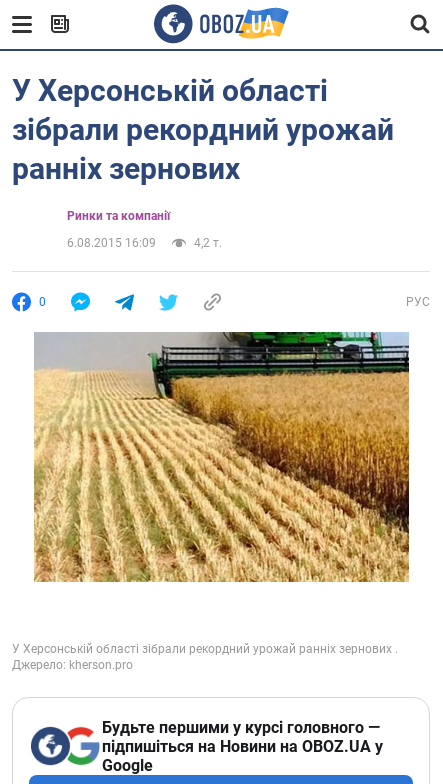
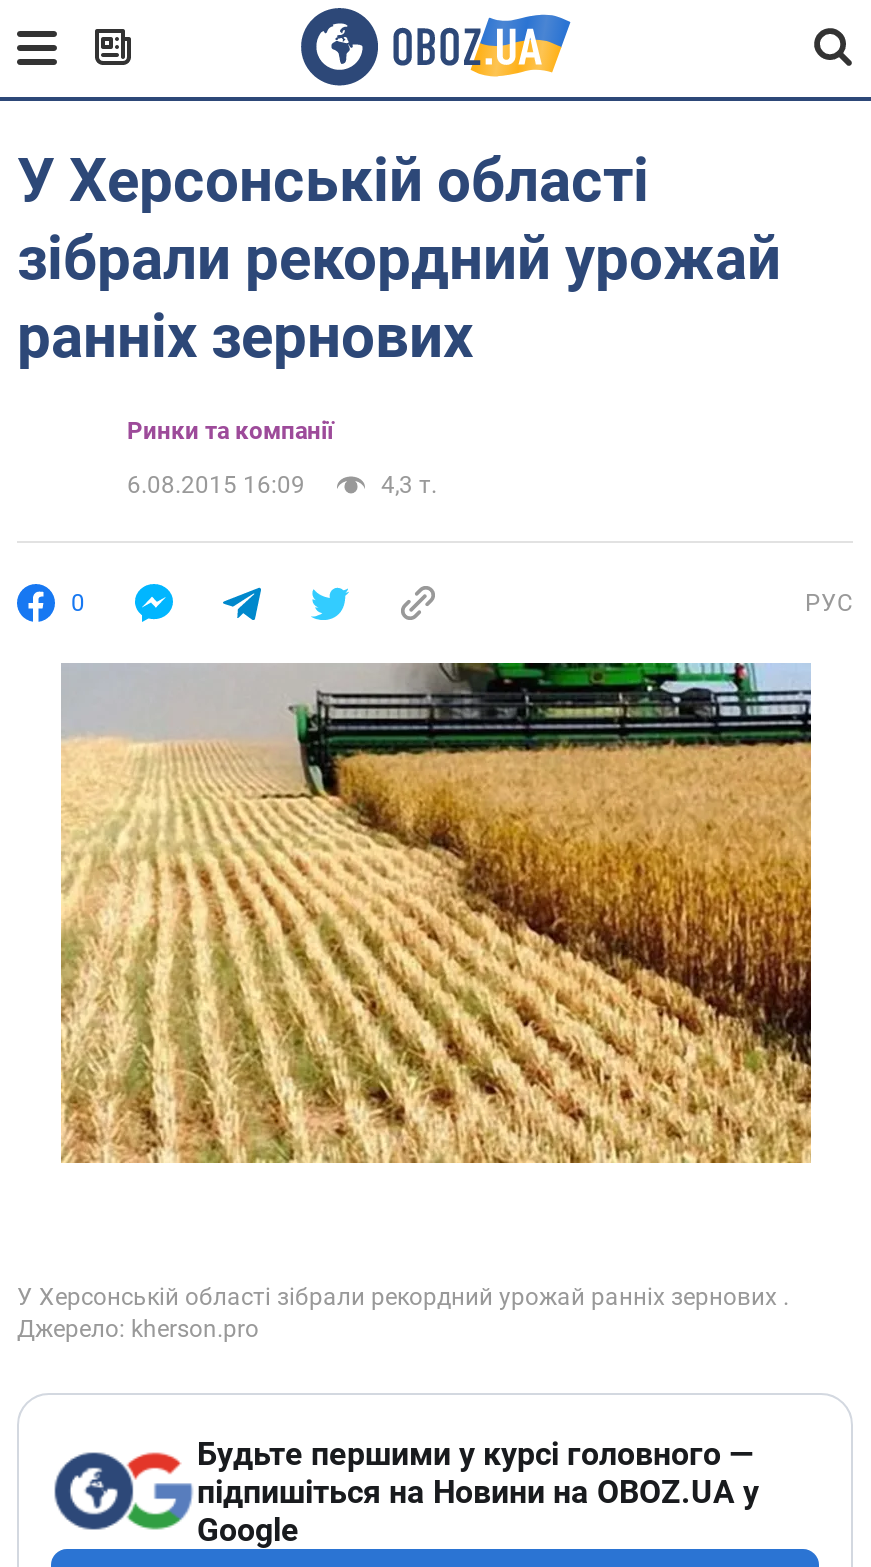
[194,236,222,250] 4,2 т. -> [381,471,437,499] 4,3 т.

